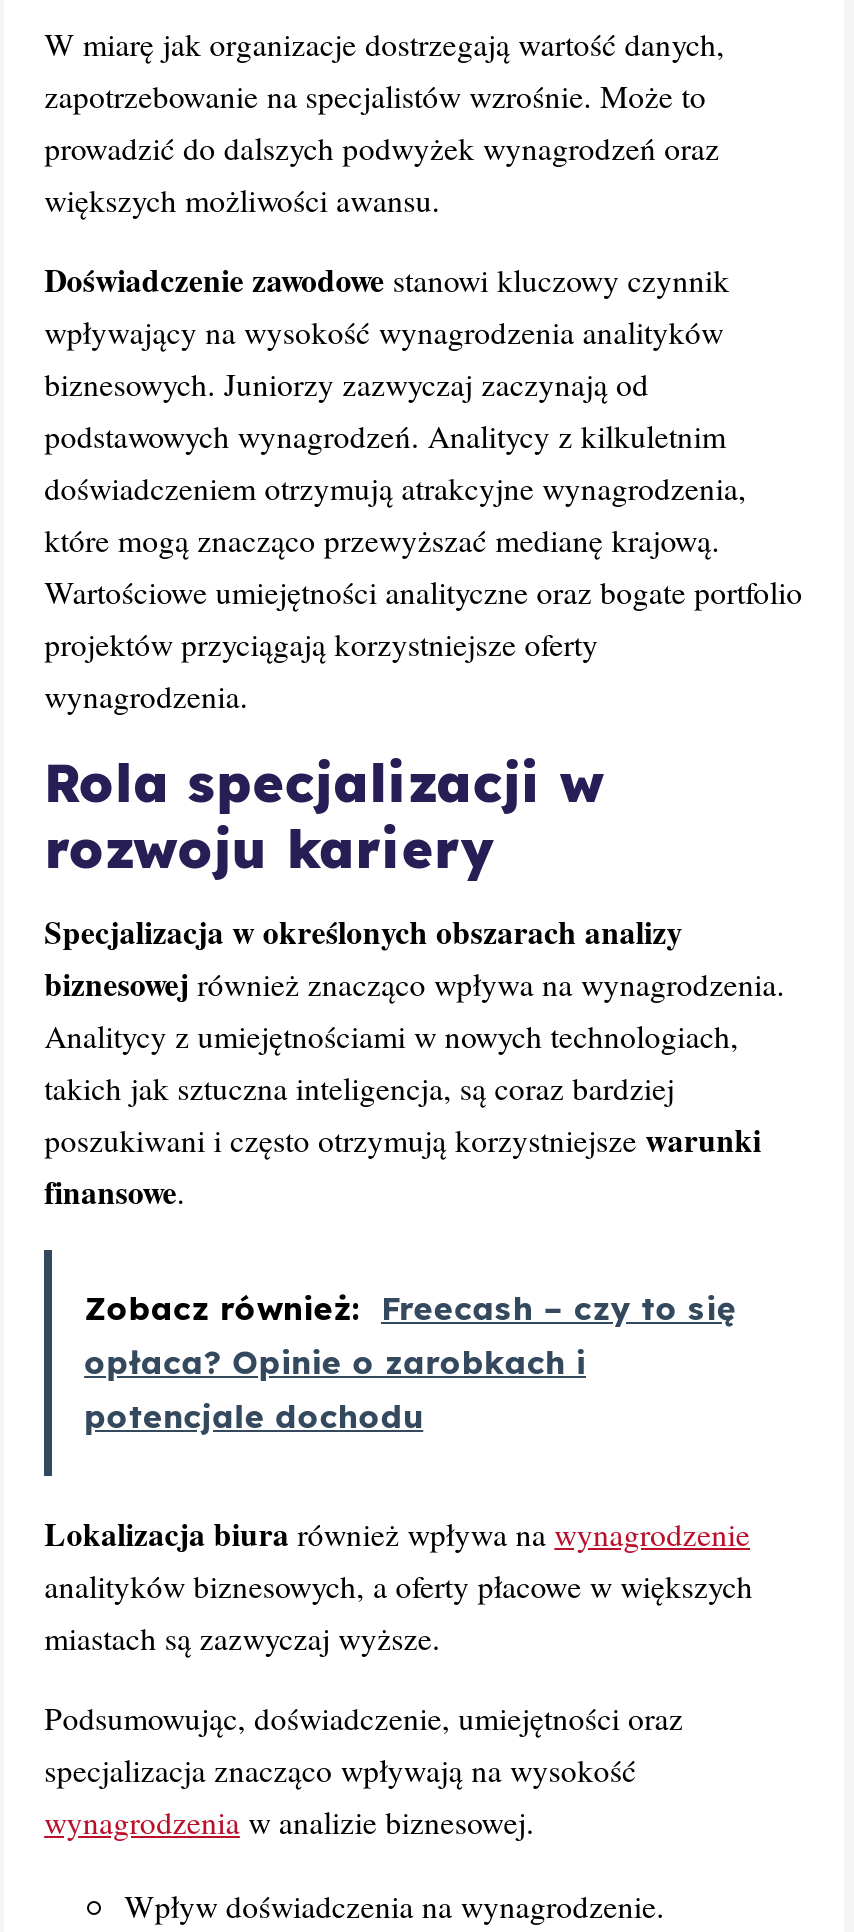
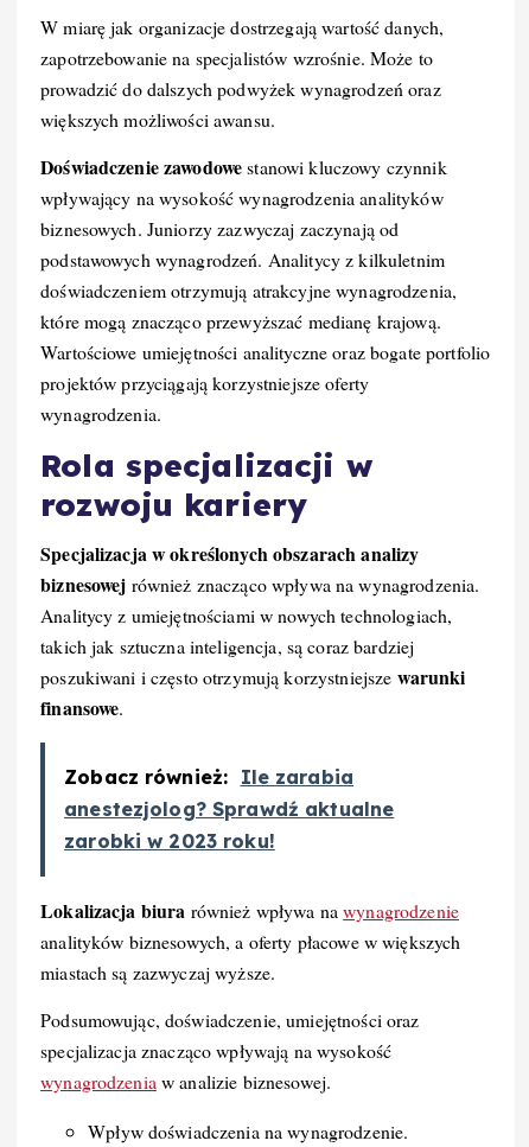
[84,1289,735,1437] Zobacz również: Freecash – czy to się | opłaca? Opinie o zarobkach i | potencjale dochodu -> [64,765,394,853] Zobacz również: Ile zarabia | anestezjolog? Sprawdź aktualne | zarobki w 2023 roku!

